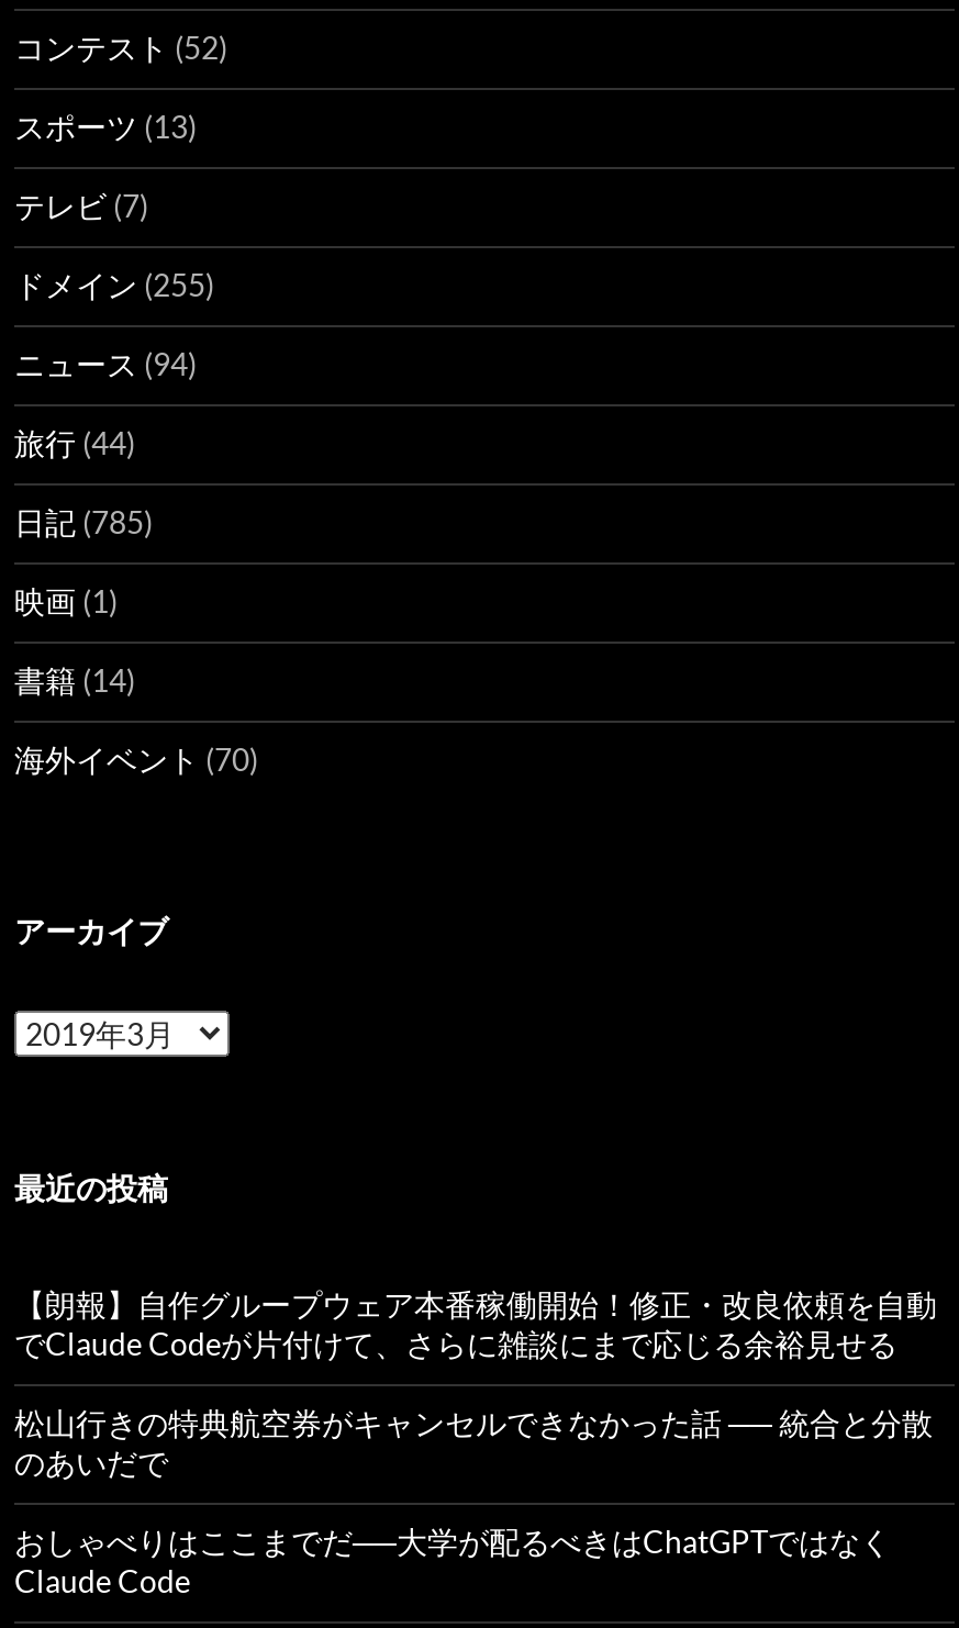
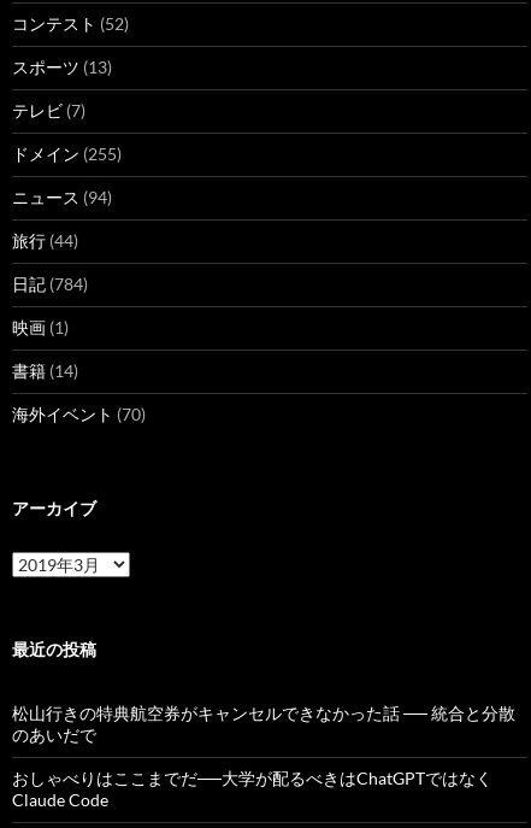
[14,502,153,540] 日記(785) -> [12,273,88,294] 日記(784)
[14,1285,937,1362] 【朗報】自作グループウェア本番稼働開始！修正・改良依頼を自動 | でClaude Codeが片付けて、さらに雑談にまで応じる余裕見せる -> none

